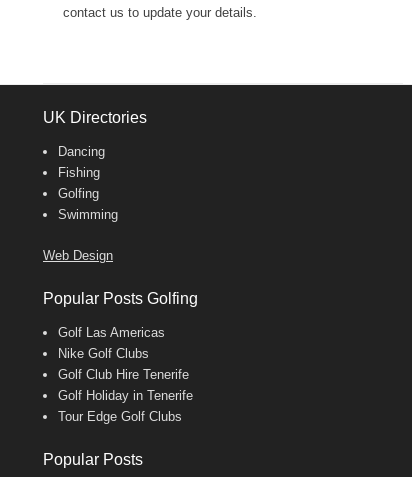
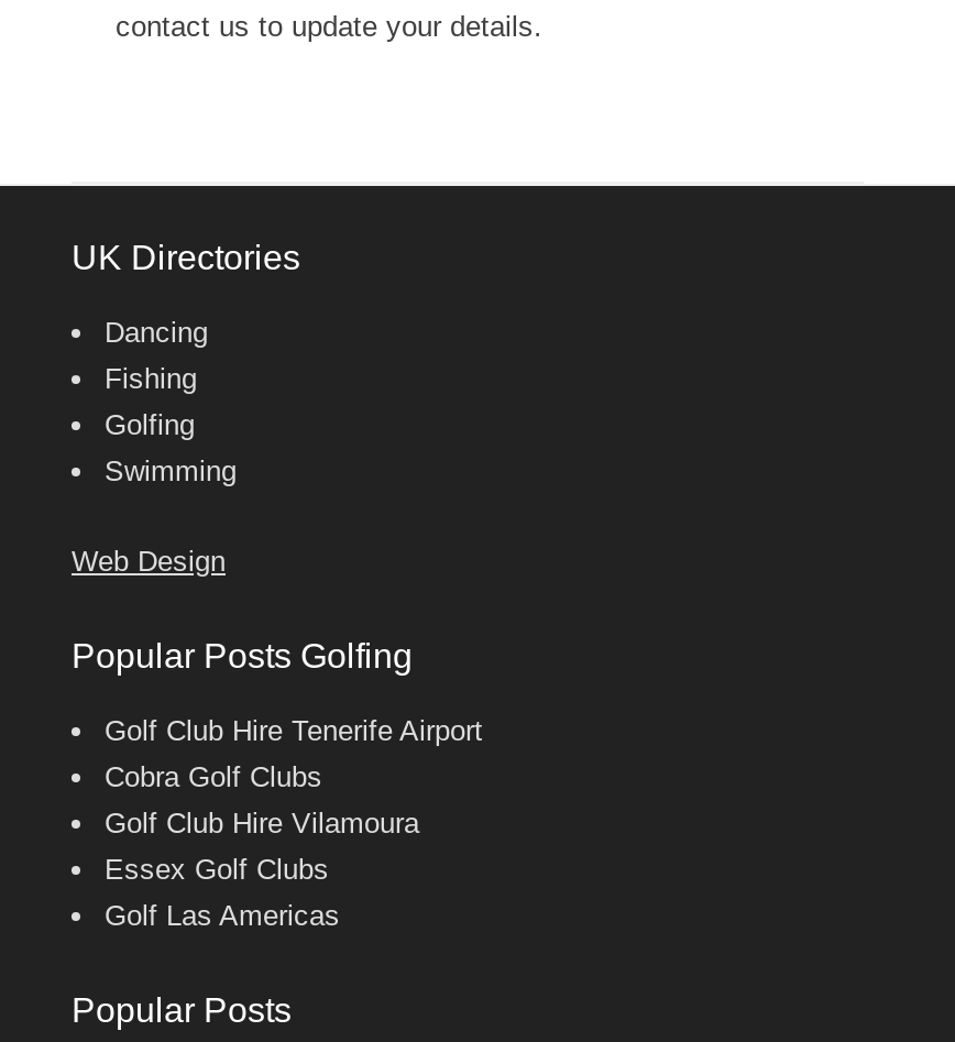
none -> [105,714,483,886] Golf Club Hire Tenerife Airport | Cobra Golf Clubs | Golf Club Hire Vilamoura | Essex Golf Clubs
moved [58,324,165,339] -> [105,899,340,932]: Golf Las Americas
[58,345,193,423] Nike Golf Clubs | Golf Club Hire Tenerife | Golf Holiday in Tenerife | Tour Edge Golf Clubs -> none

